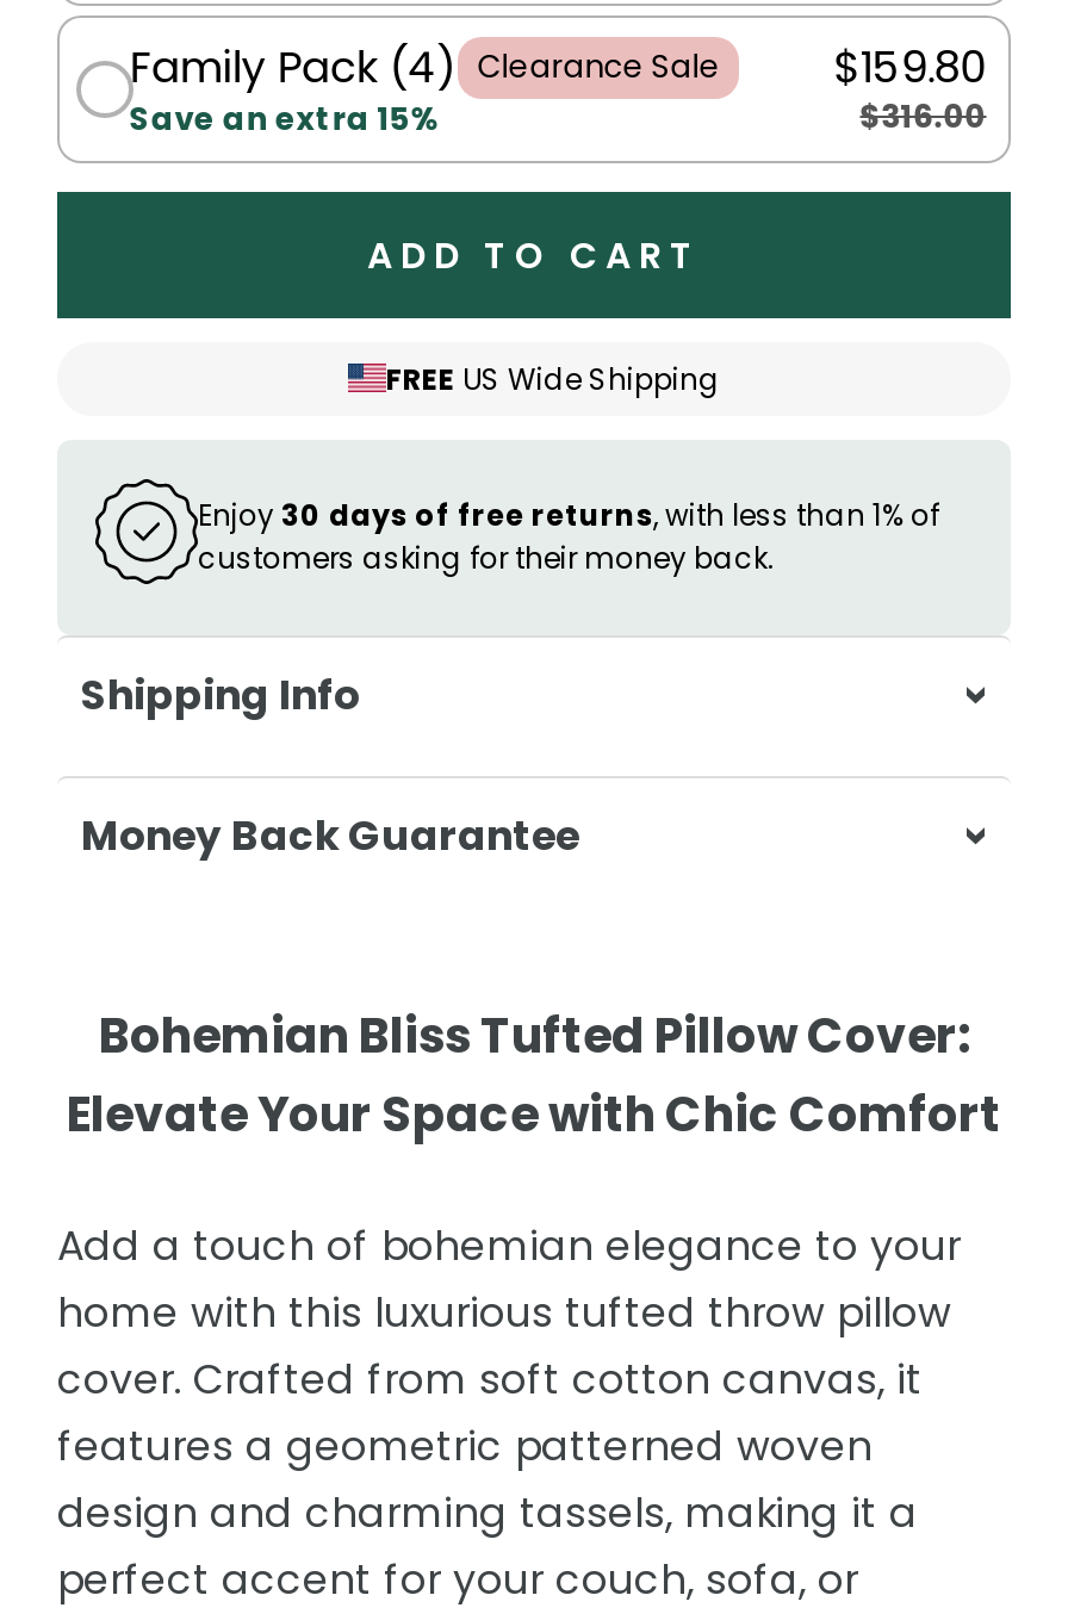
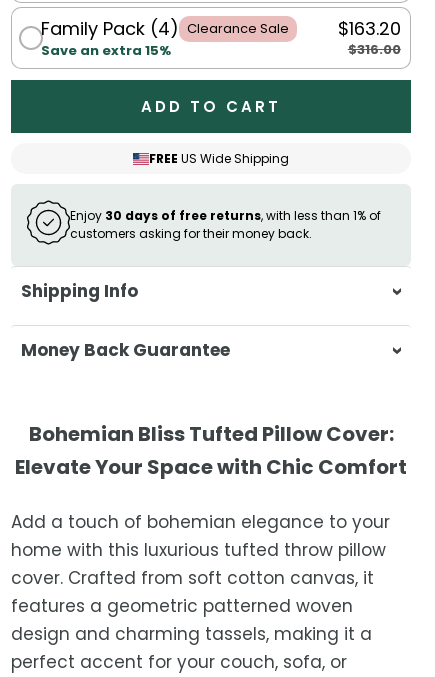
[129,38,986,98] Family Pack (4) Clearance Sale $159.80 -> [41,16,401,41] Family Pack (4) Clearance Sale $163.20

